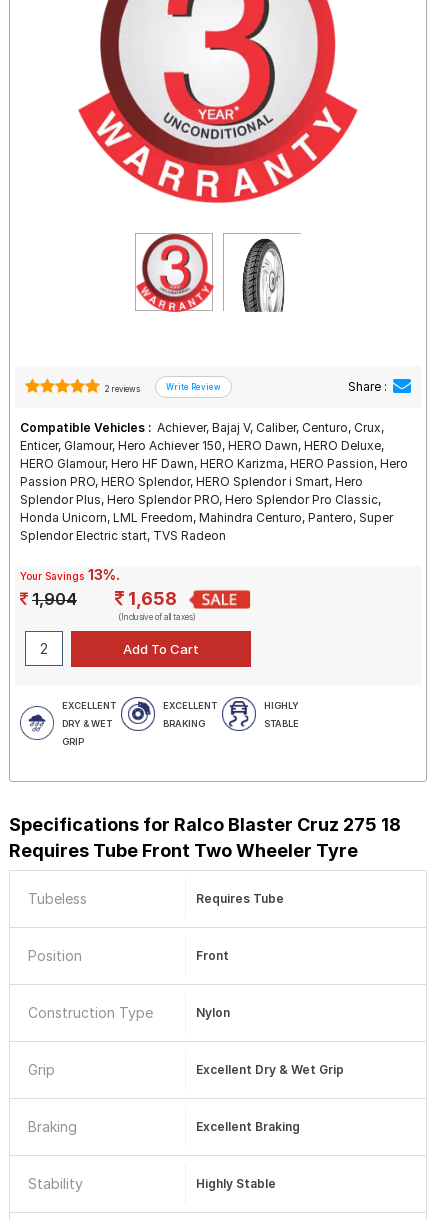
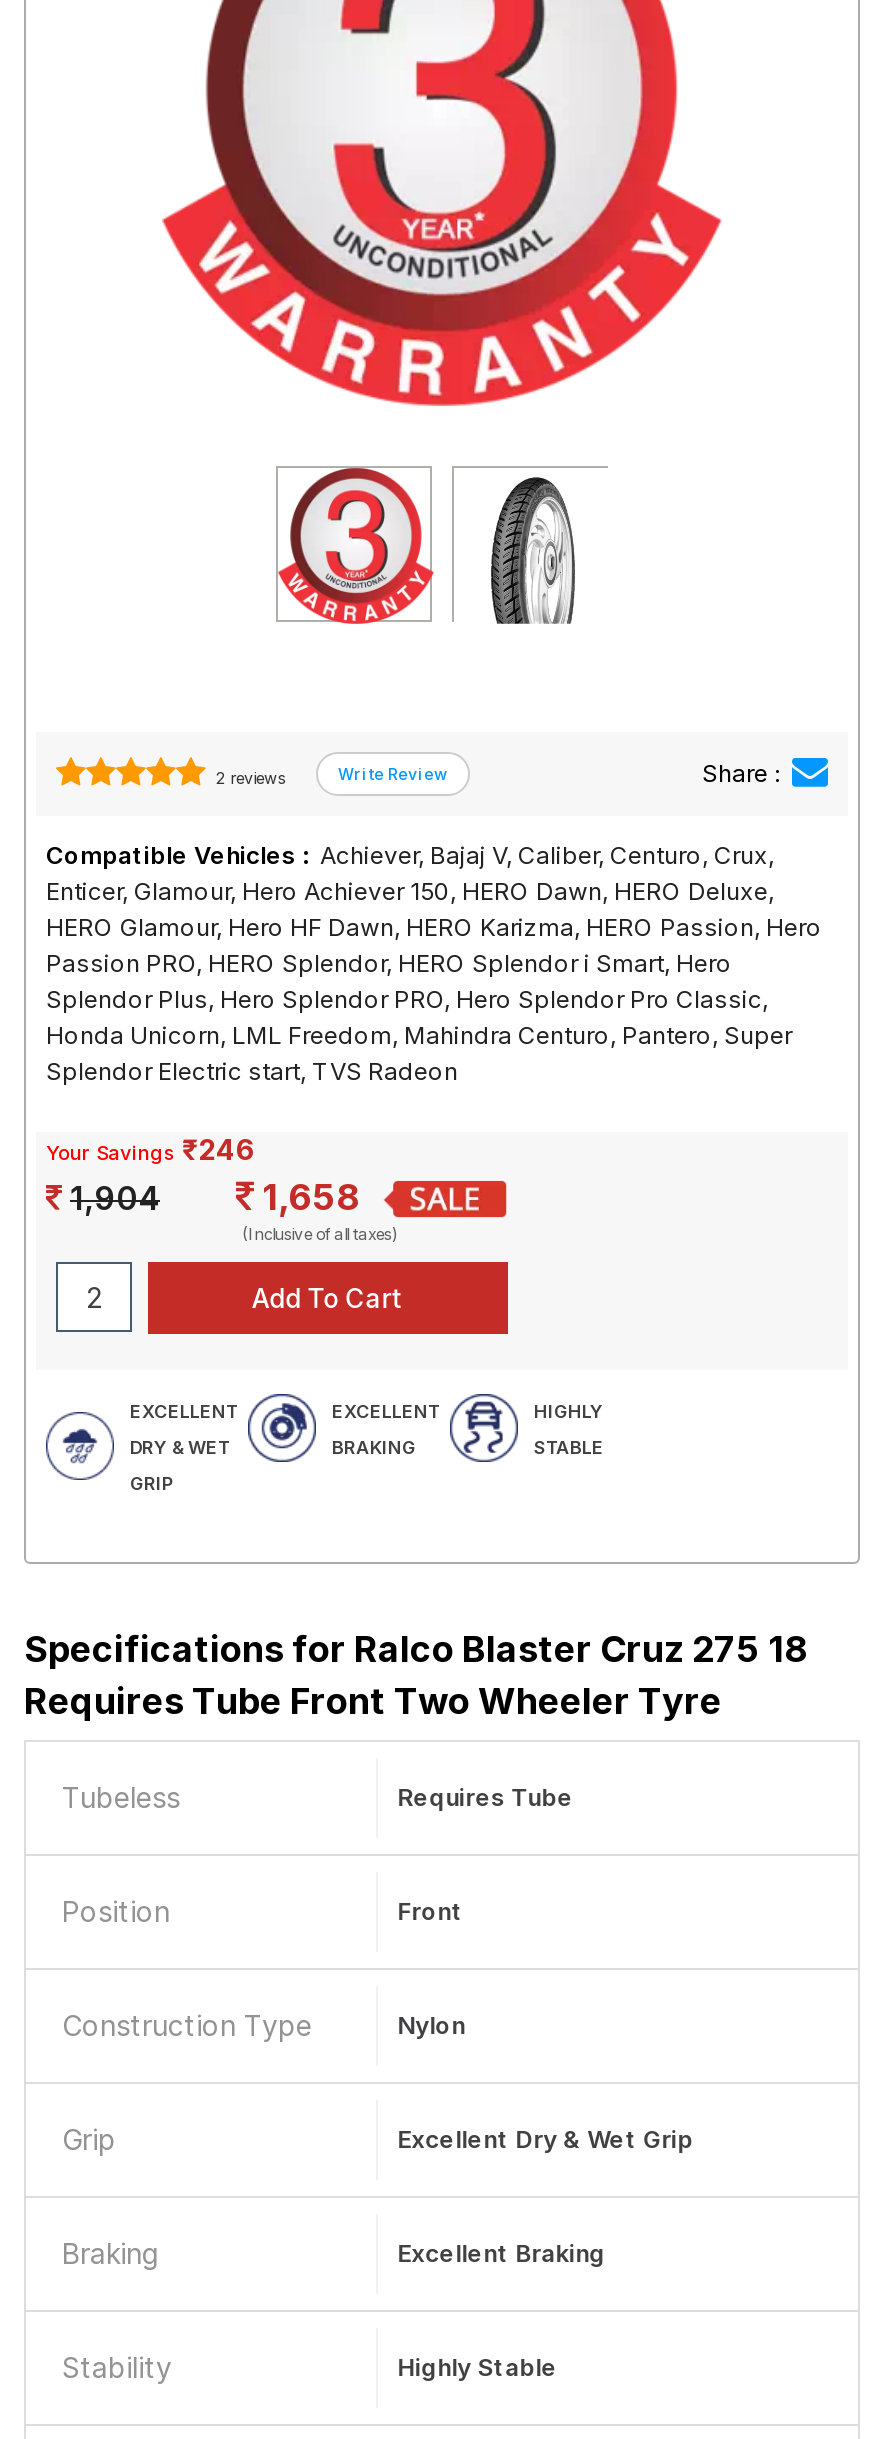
[20,566,120,583] Your Savings 13%. -> [46,1132,256,1166] Your Savings ₹246

